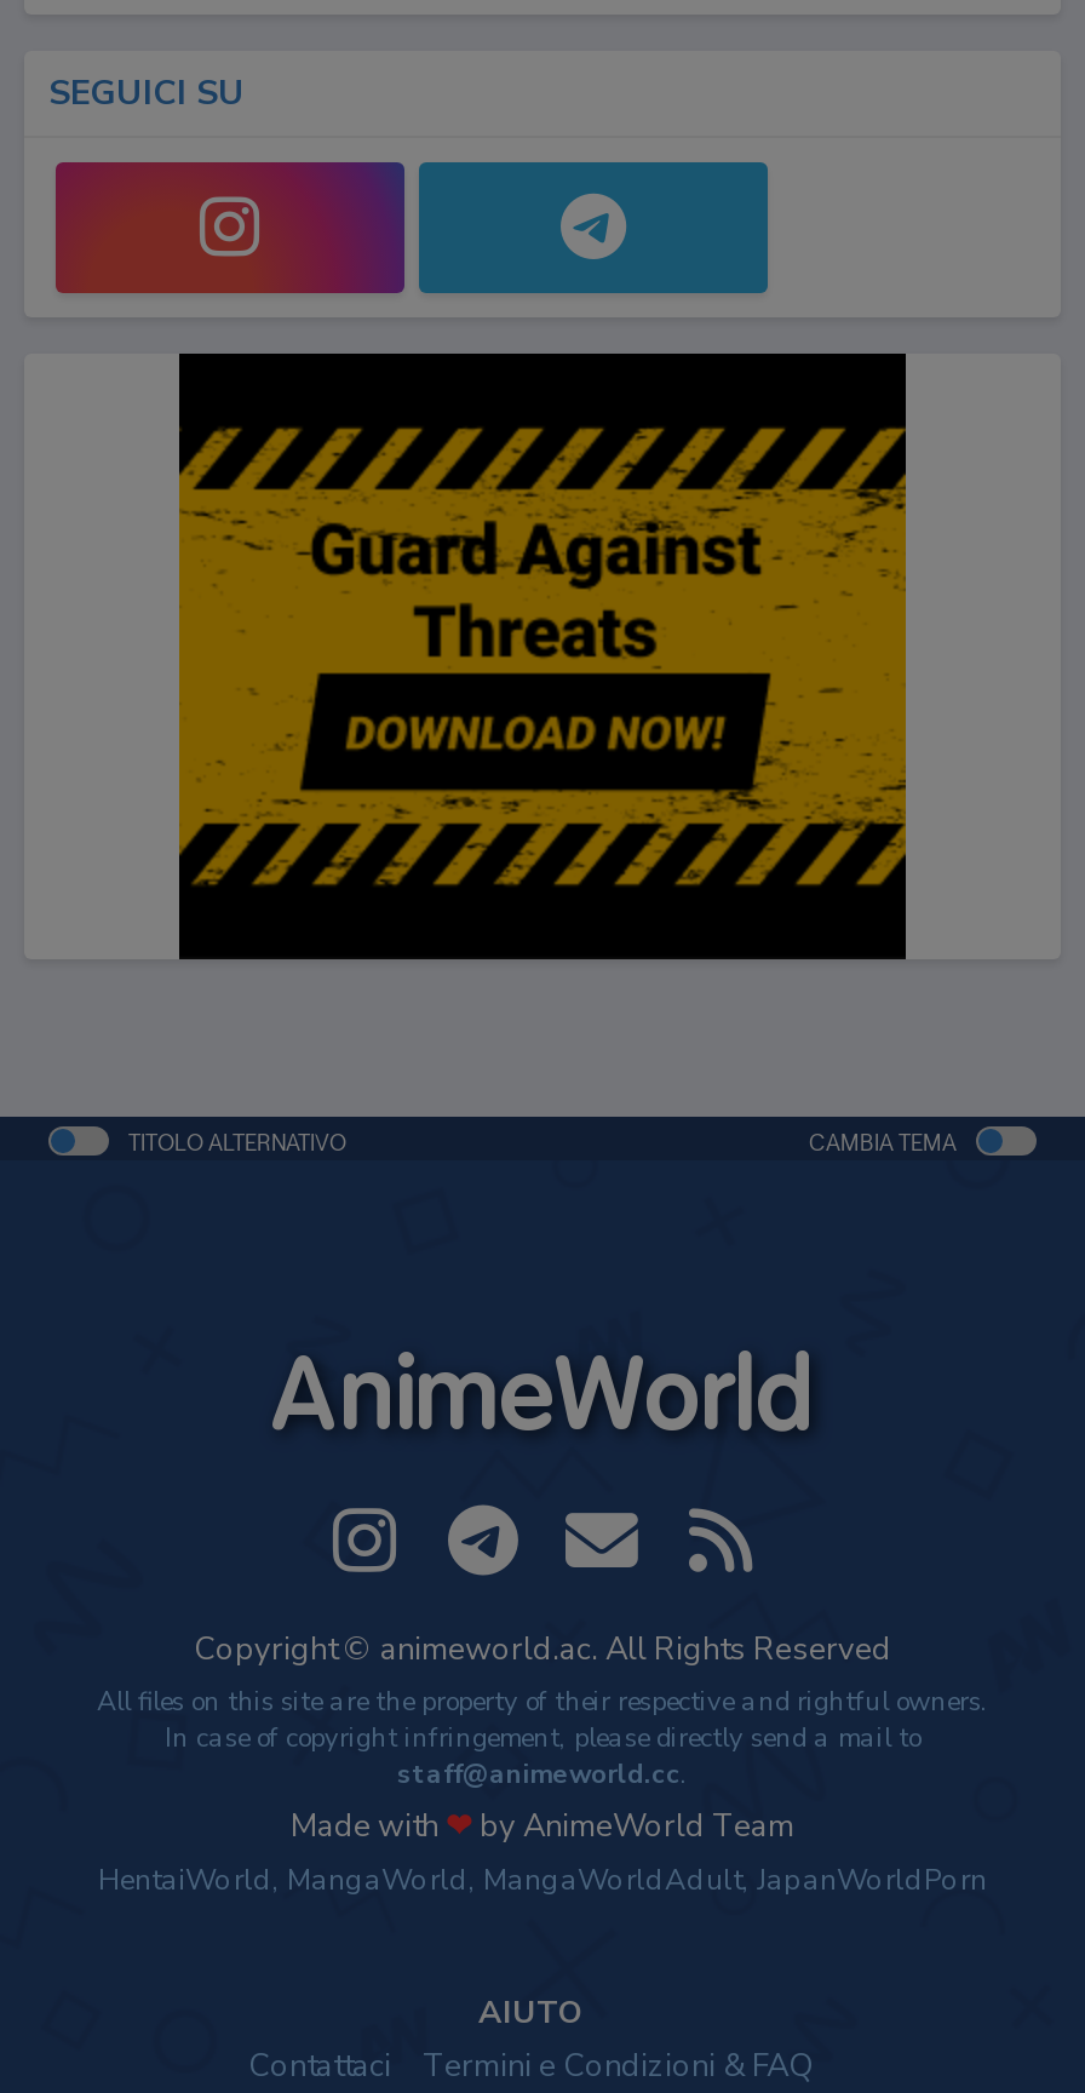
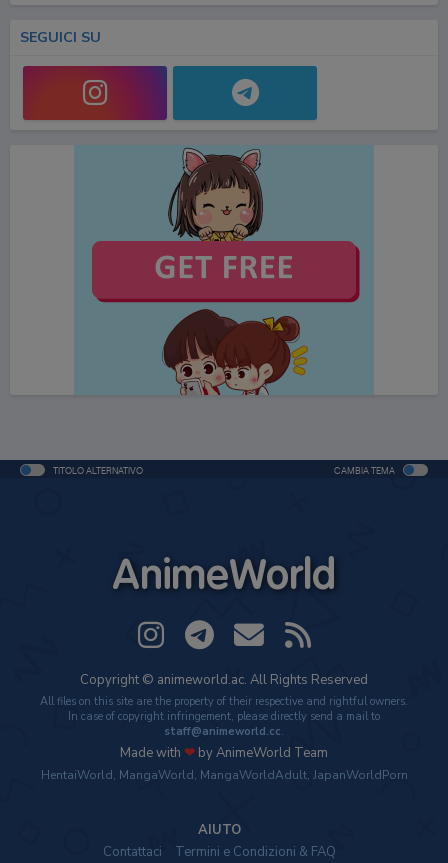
[177,351,908,962] [image] -> [74,145,374,396] [image]

